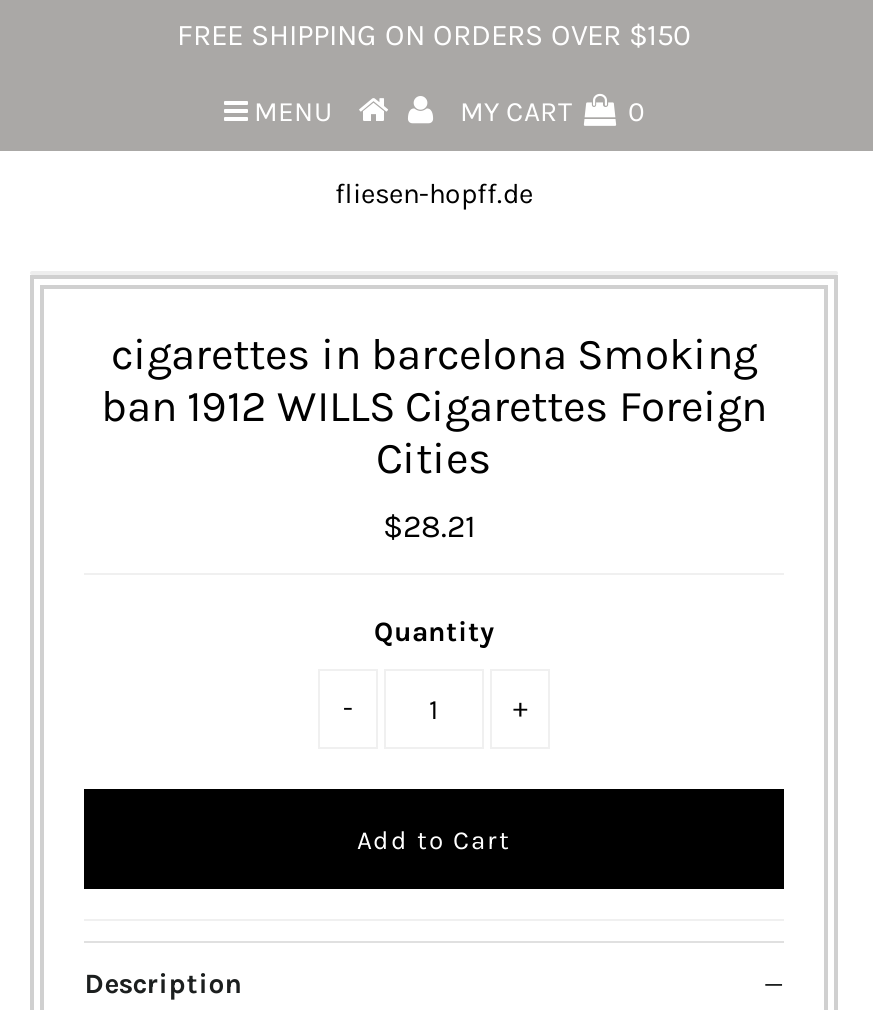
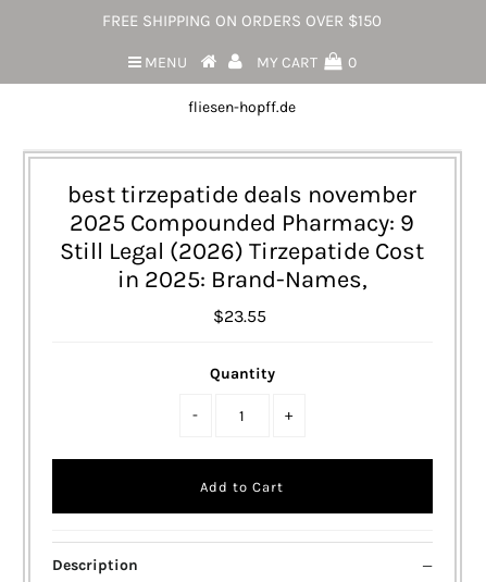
[101,329,767,545] cigarettes in barcelona Smoking | ban 1912 WILLS Cigarettes Foreign | Cities | $28.21 -> [60,181,425,327] best tirzepatide deals november | 2025 Compounded Pharmacy: 9 | Still Legal (2026) Tirzepatide Cost | in 2025: Brand-Names, | $23.55

